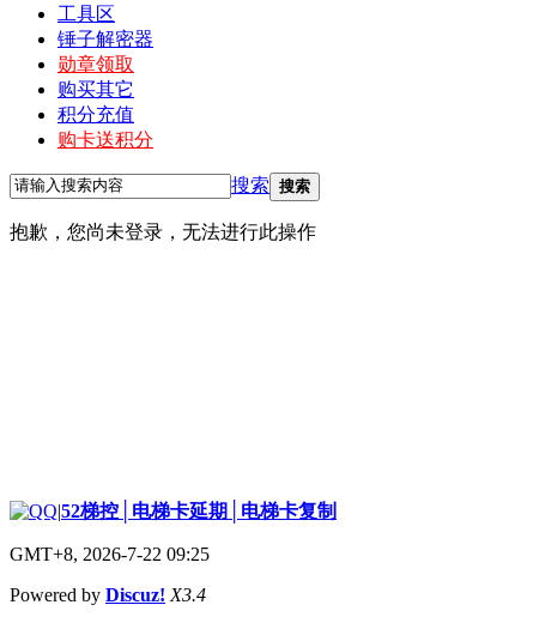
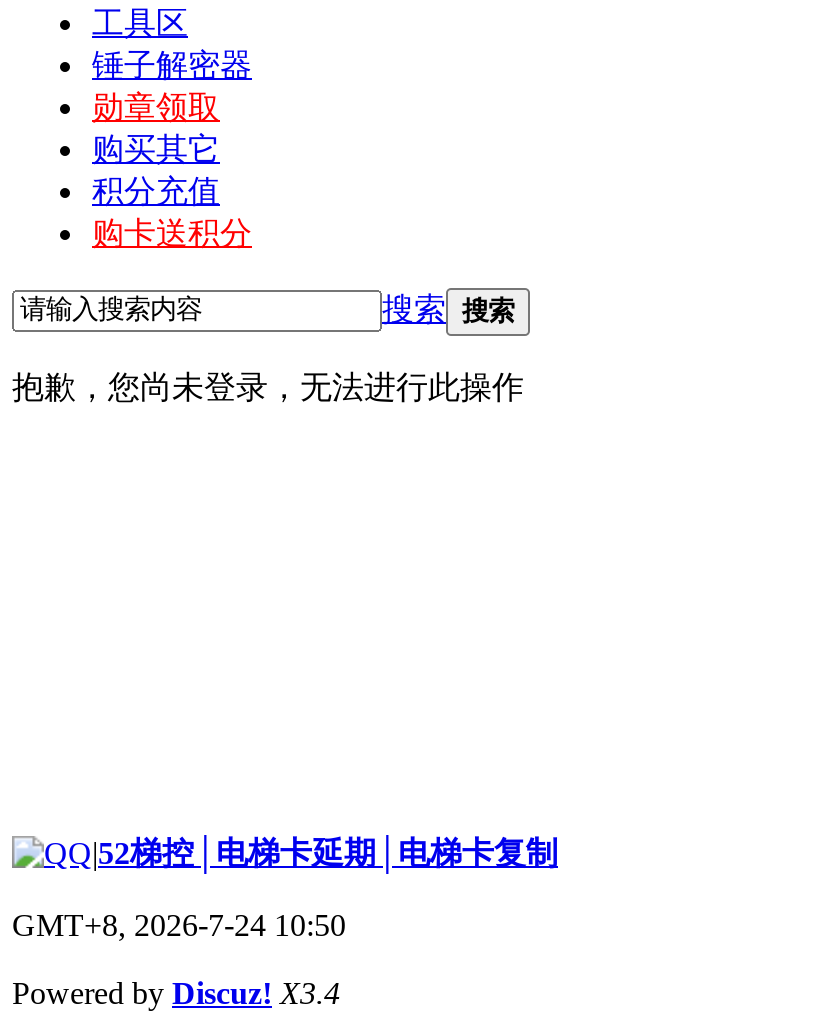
[10,544,210,564] GMT+8, 2026-7-22 09:25 -> [12,908,346,942] GMT+8, 2026-7-24 10:50

